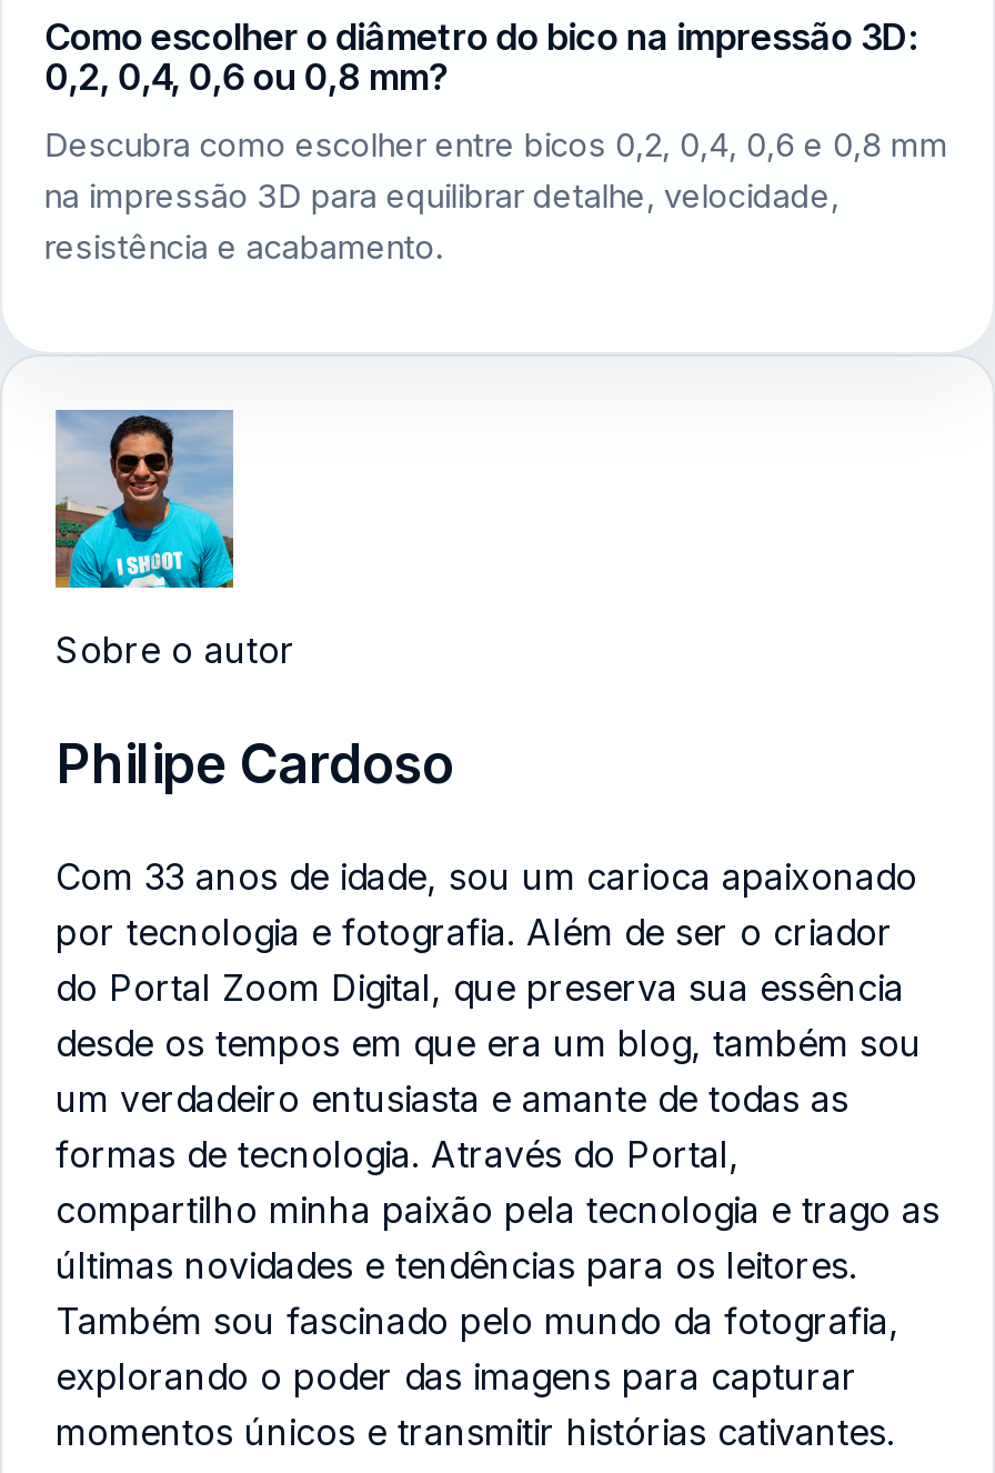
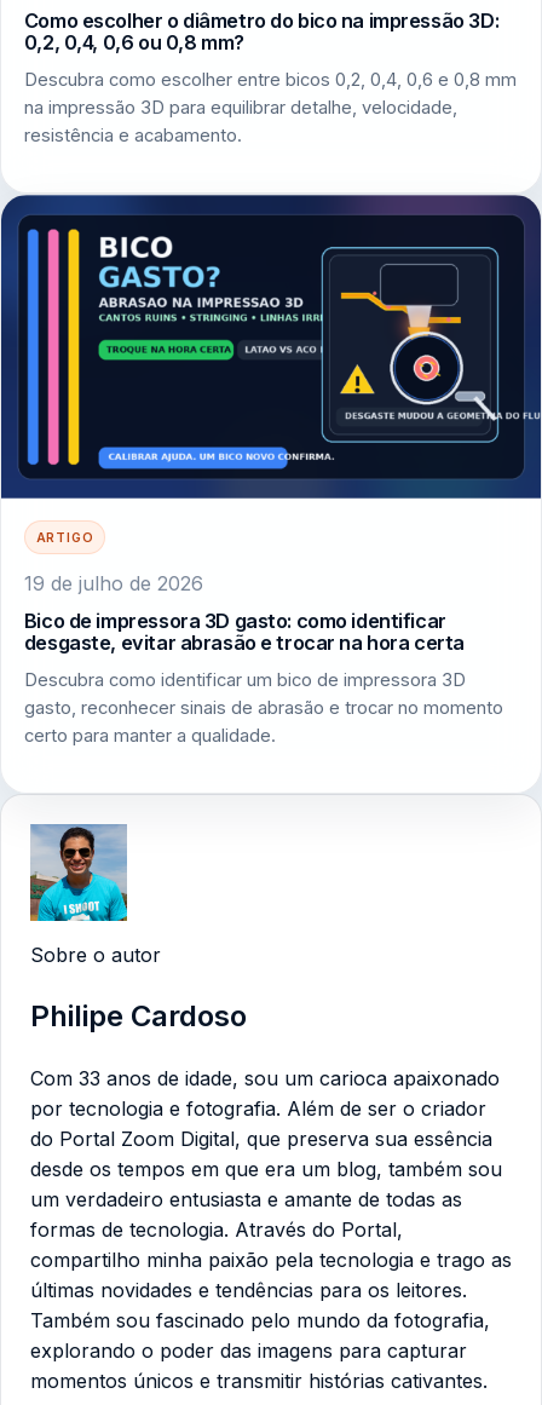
none -> [4,194,538,747] [image] | ARTIGO | 19 de julho de 2026 | Bico de impressora 3D gasto: como identificar | desgaste, evitar abrasão e trocar na hora certa | Descubra como identificar um bico de impressora 3D | gasto, reconhecer sinais de abrasão e trocar no momento | certo para manter a qualidade.

